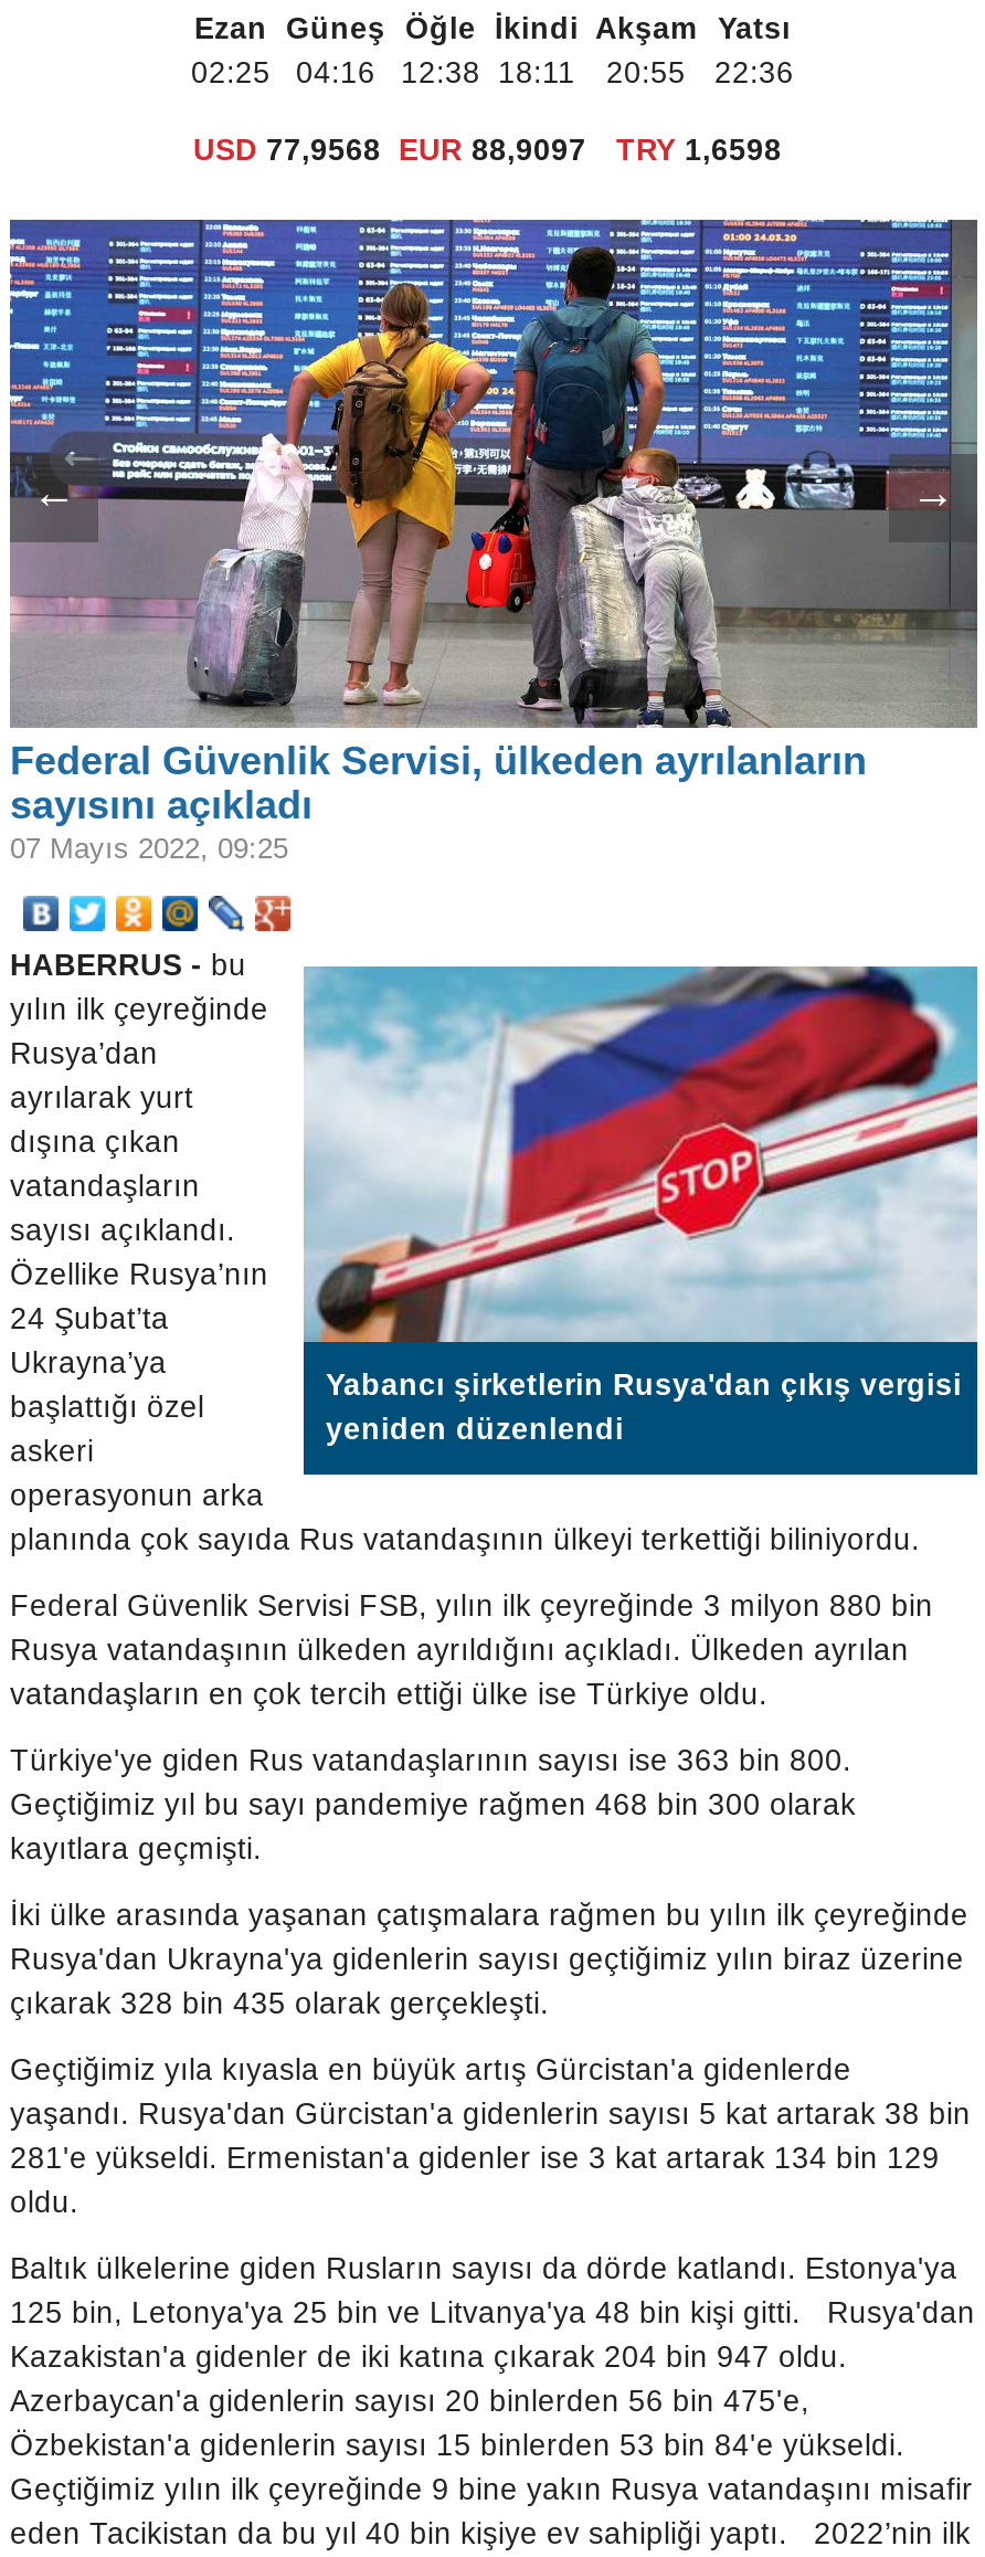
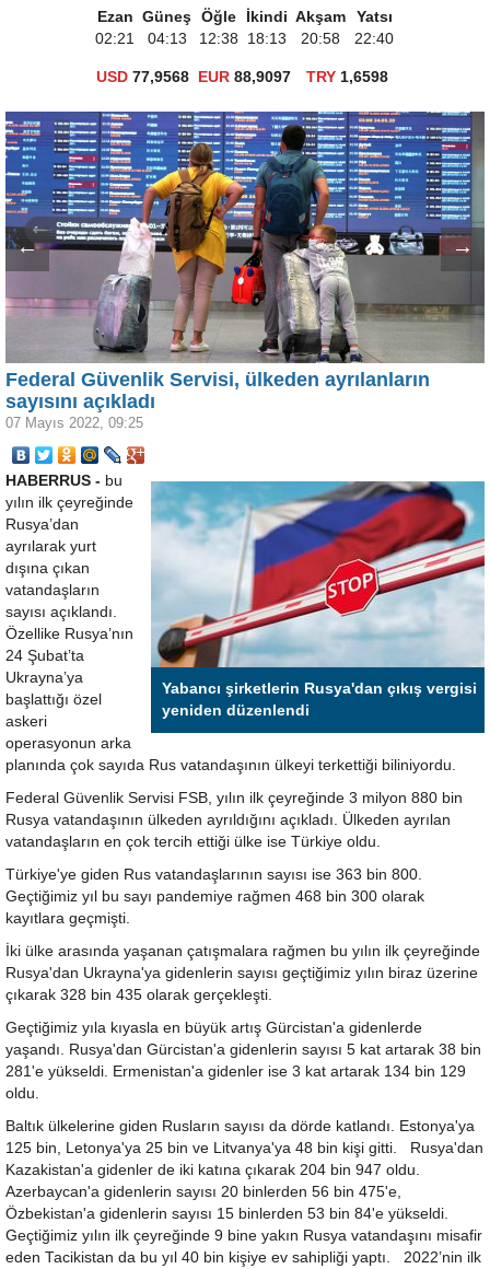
[191,56,271,89] 02:25 -> [95,31,135,47] 02:21
[296,56,375,89] 04:16 -> [147,31,186,47] 04:13
[401,56,575,89] 12:38 18:11 -> [199,31,286,47] 12:38 18:13
[606,56,686,89] 20:55 -> [301,31,340,47] 20:58
[714,56,794,89] 22:36 -> [354,31,394,47] 22:40

